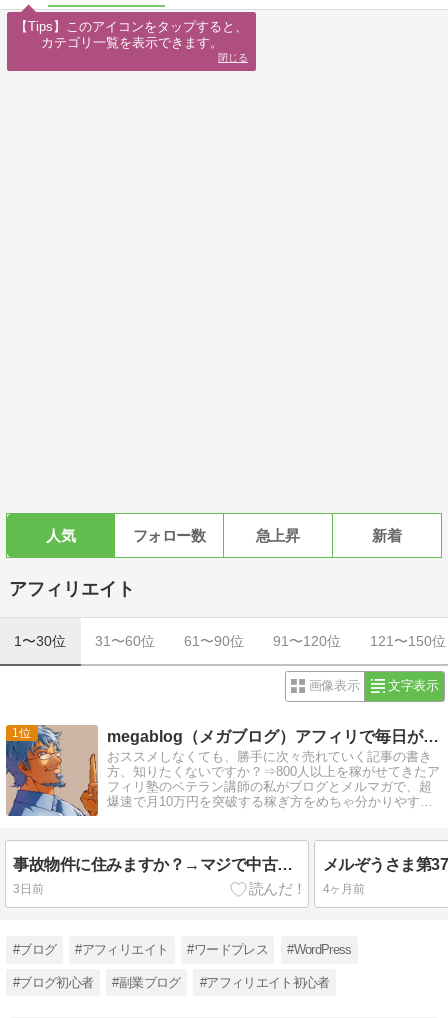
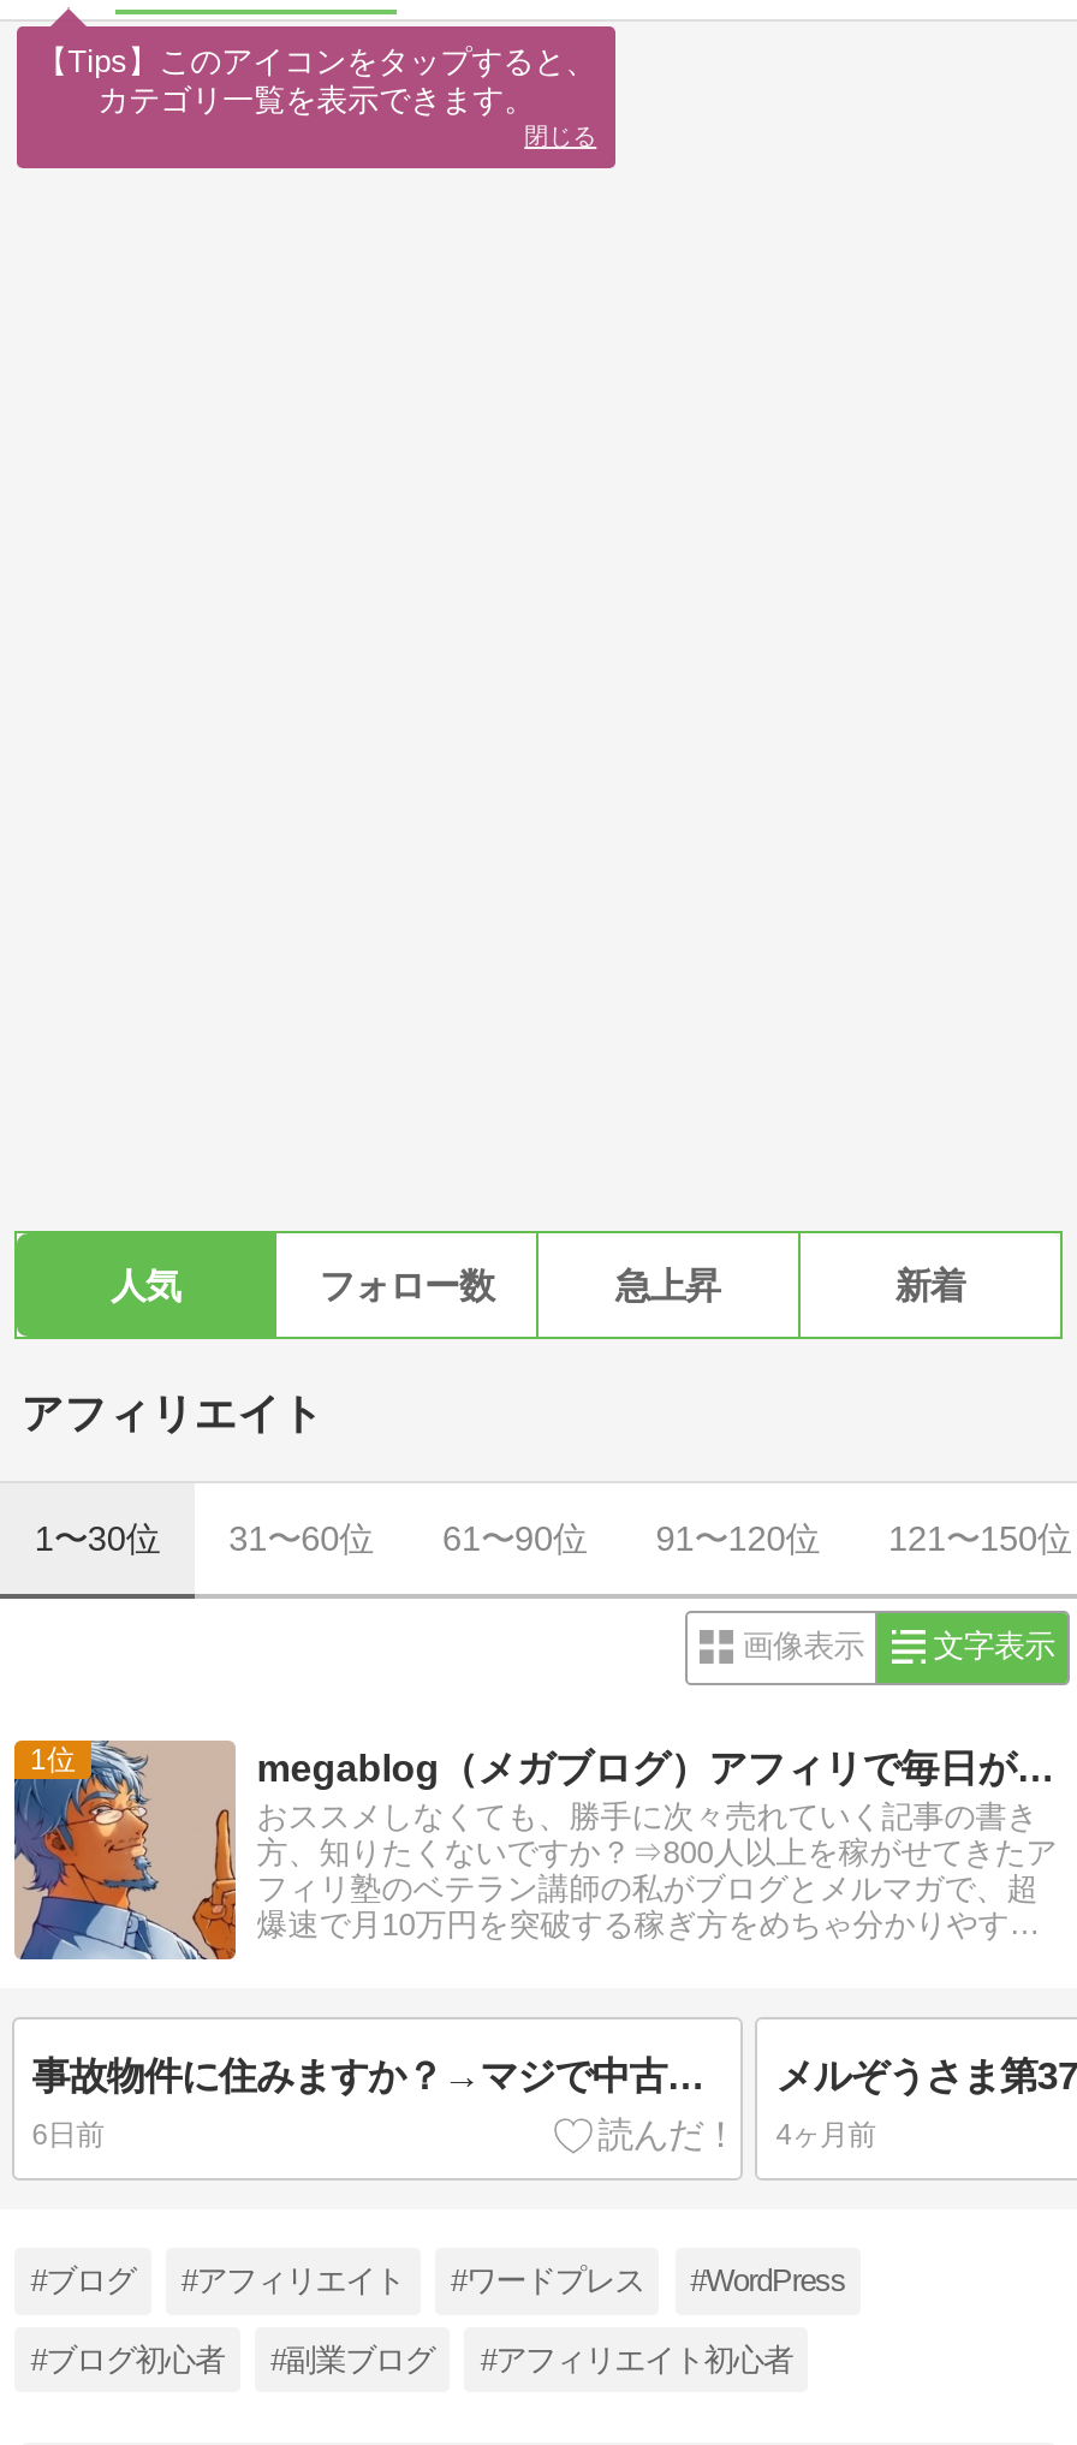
[13,882,43,896] 3日前 -> [32,2118,104,2152] 6日前

